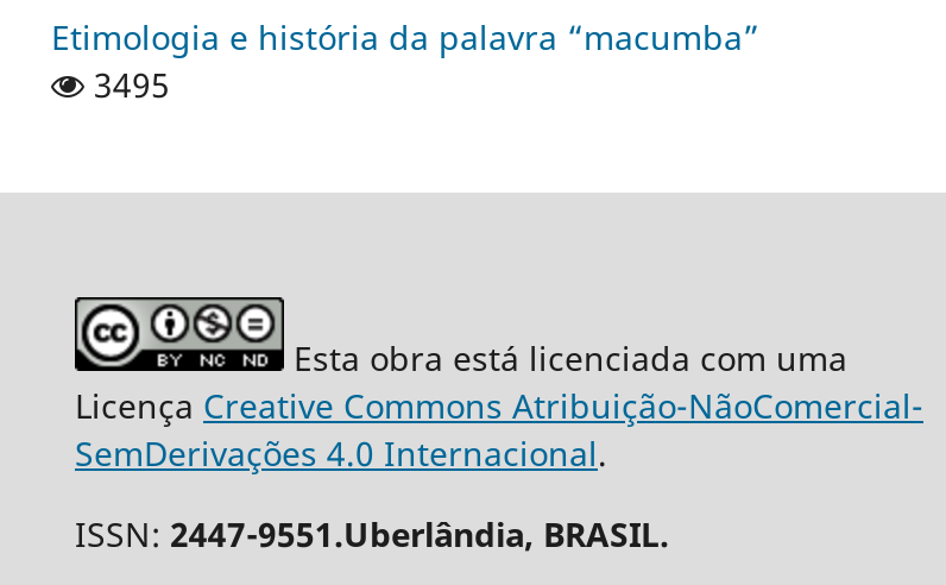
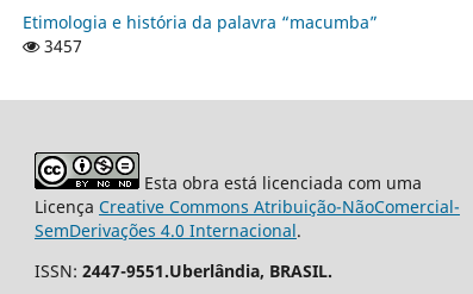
[84,61,170,107] 3495 -> [39,34,82,57] 3457

